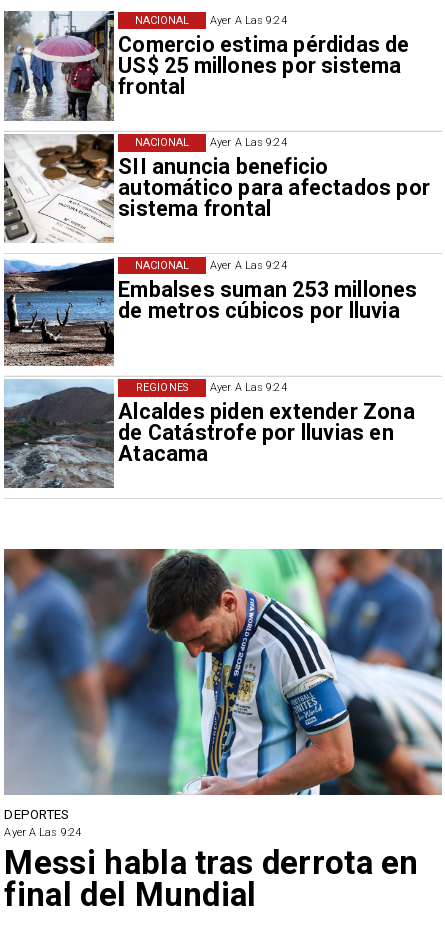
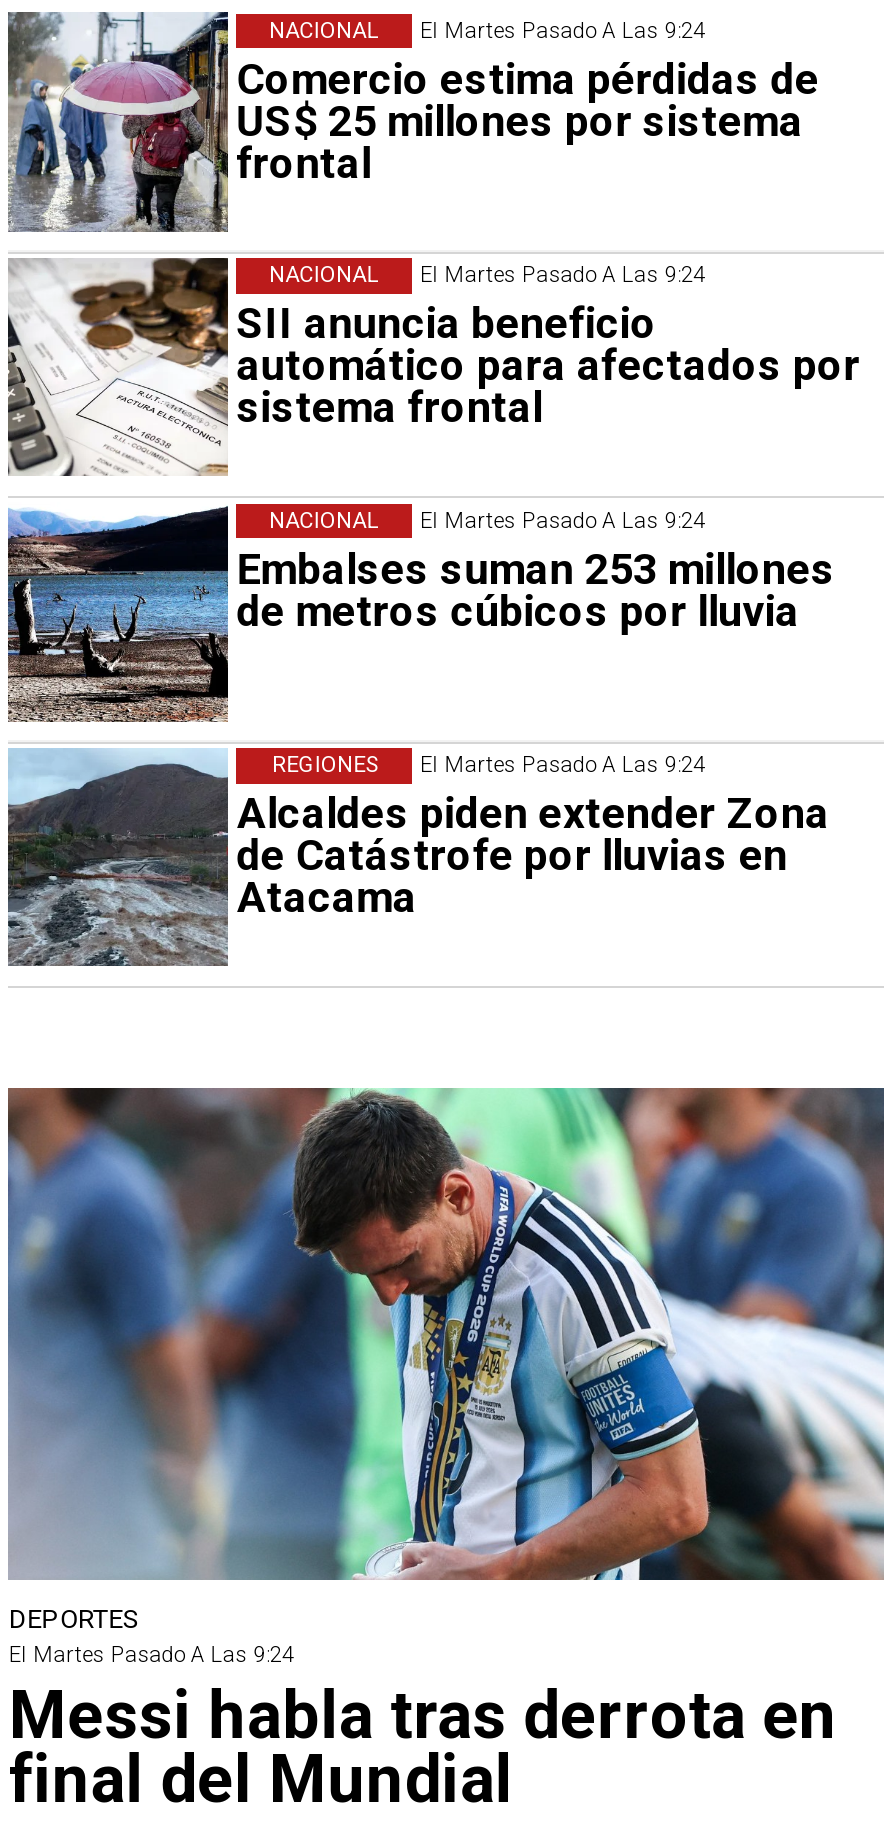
[210,14,287,27] Ayer A Las 9:24 -> [420,17,706,43] El Martes Pasado A Las 9:24
[210,136,287,149] Ayer A Las 9:24 -> [420,262,706,288] El Martes Pasado A Las 9:24
[210,259,287,272] Ayer A Las 9:24 -> [420,507,706,533] El Martes Pasado A Las 9:24
[210,381,287,394] Ayer A Las 9:24 -> [420,752,706,778] El Martes Pasado A Las 9:24
[4,826,81,839] Ayer A Las 9:24 -> [9,1642,294,1668] El Martes Pasado A Las 9:24

